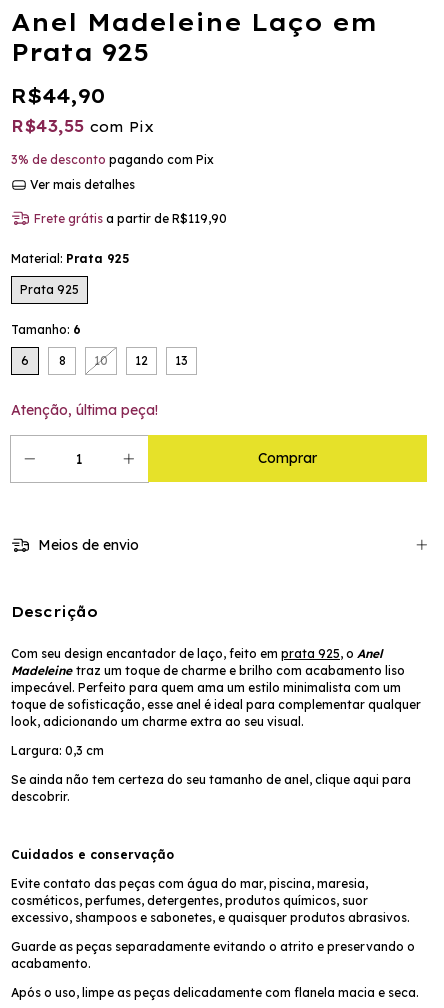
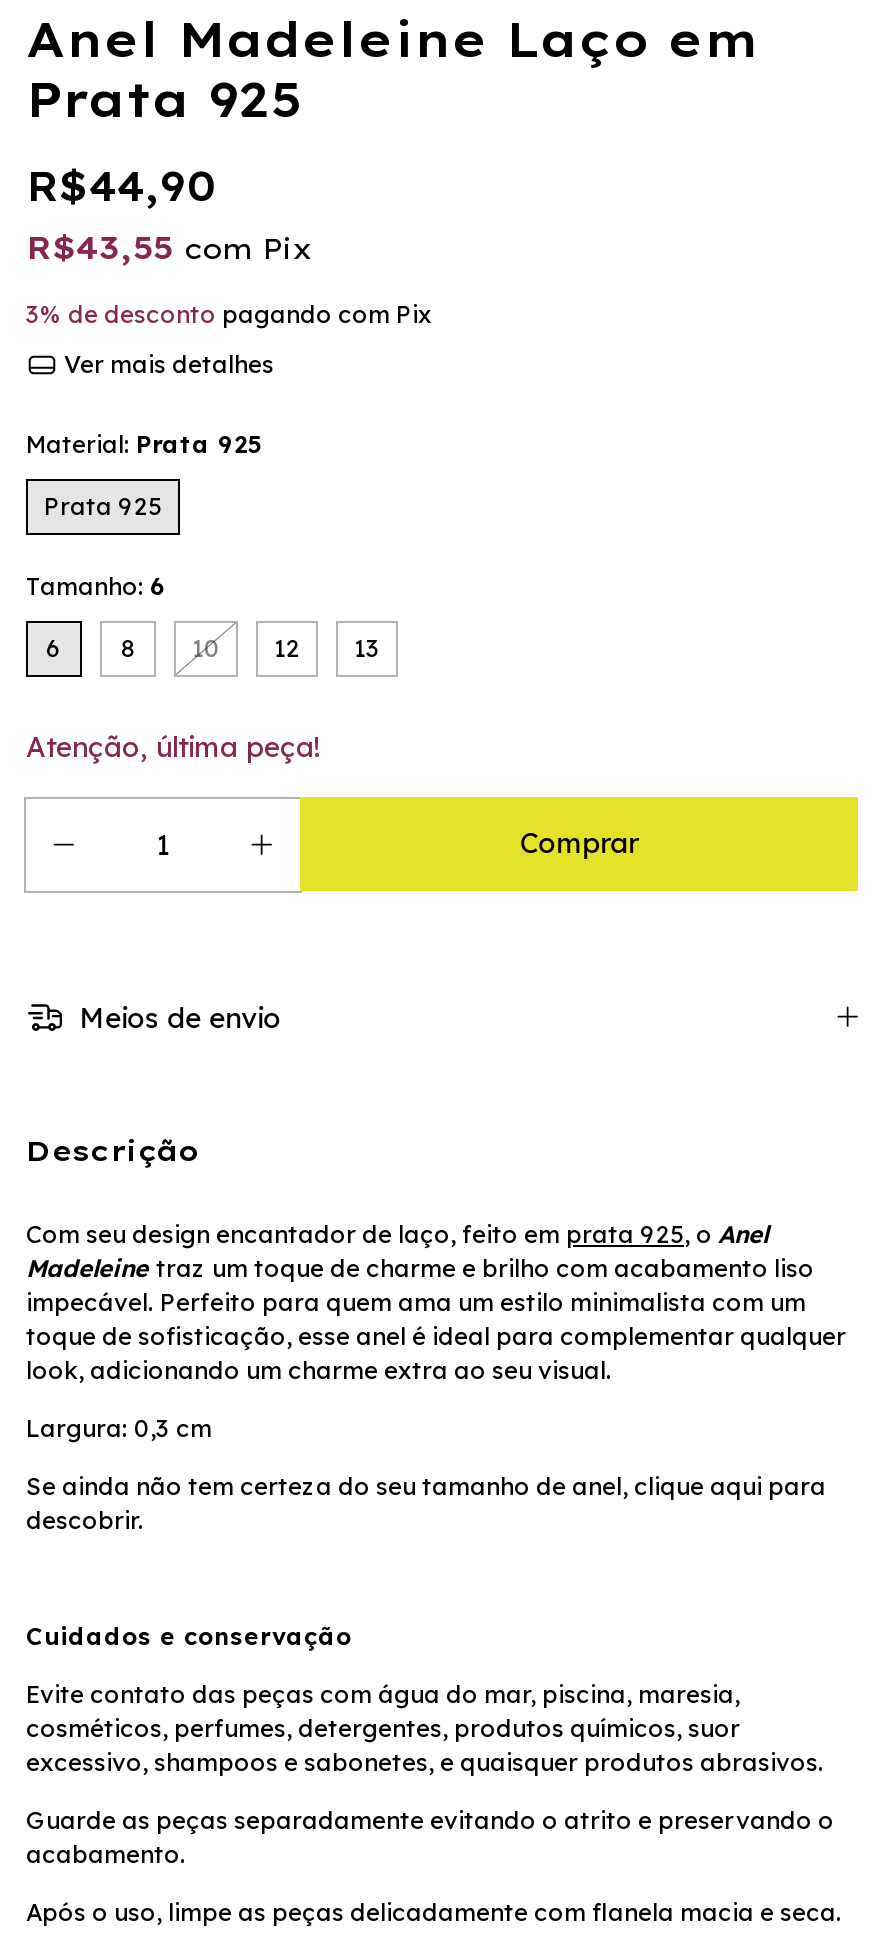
[34,211,227,226] Frete grátis a partir de R$119,90 -> none

